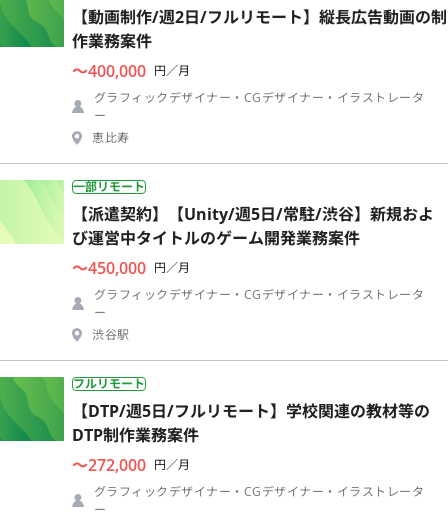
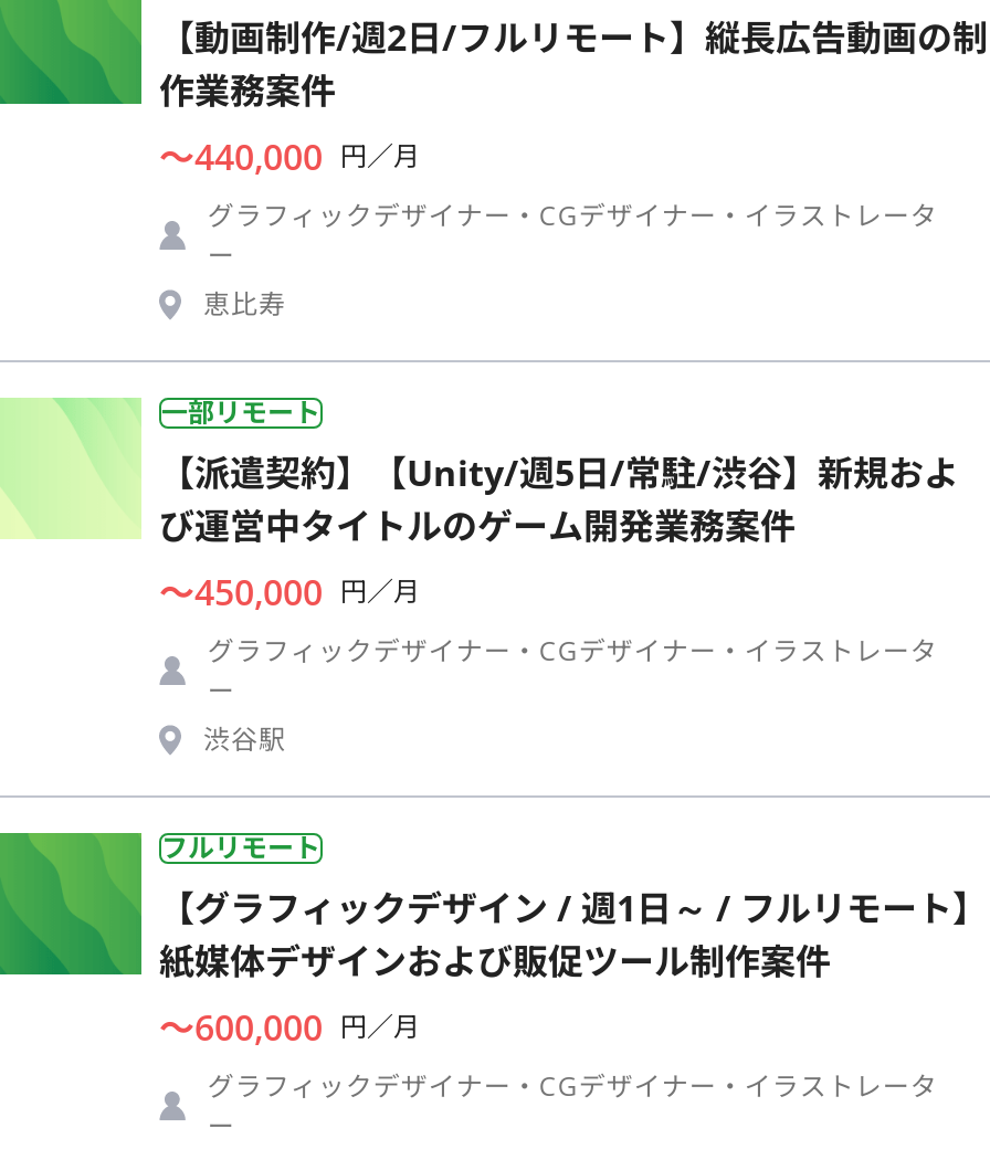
[72,60,190,82] 〜400,000 円／月 -> [159,132,420,180] 〜440,000 円／月
[72,400,430,476] 【DTP/週5日/フルリモート】学校関連の教材等の | DTP制作業務案件 | 〜272,000 円／月 -> [159,883,988,1051] 【グラフィックデザイン / 週1日～ / フルリモート】 | 紙媒体デザインおよび販促ツール制作案件 | 〜600,000 円／月

